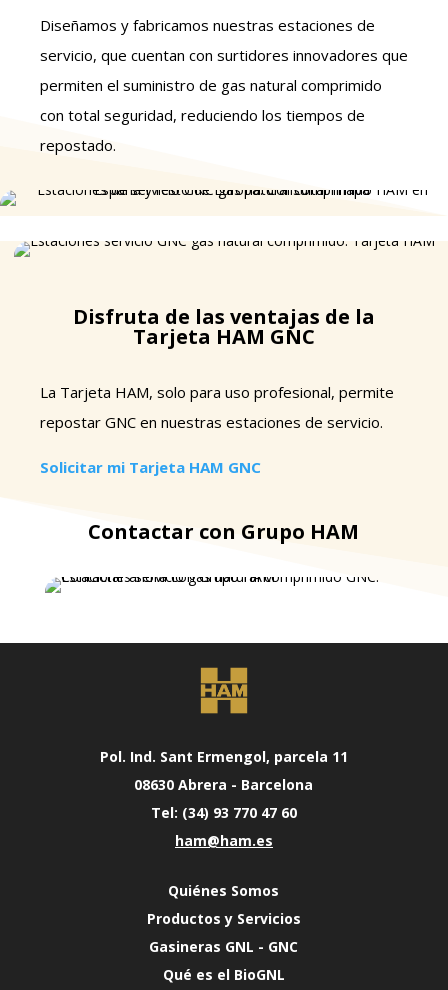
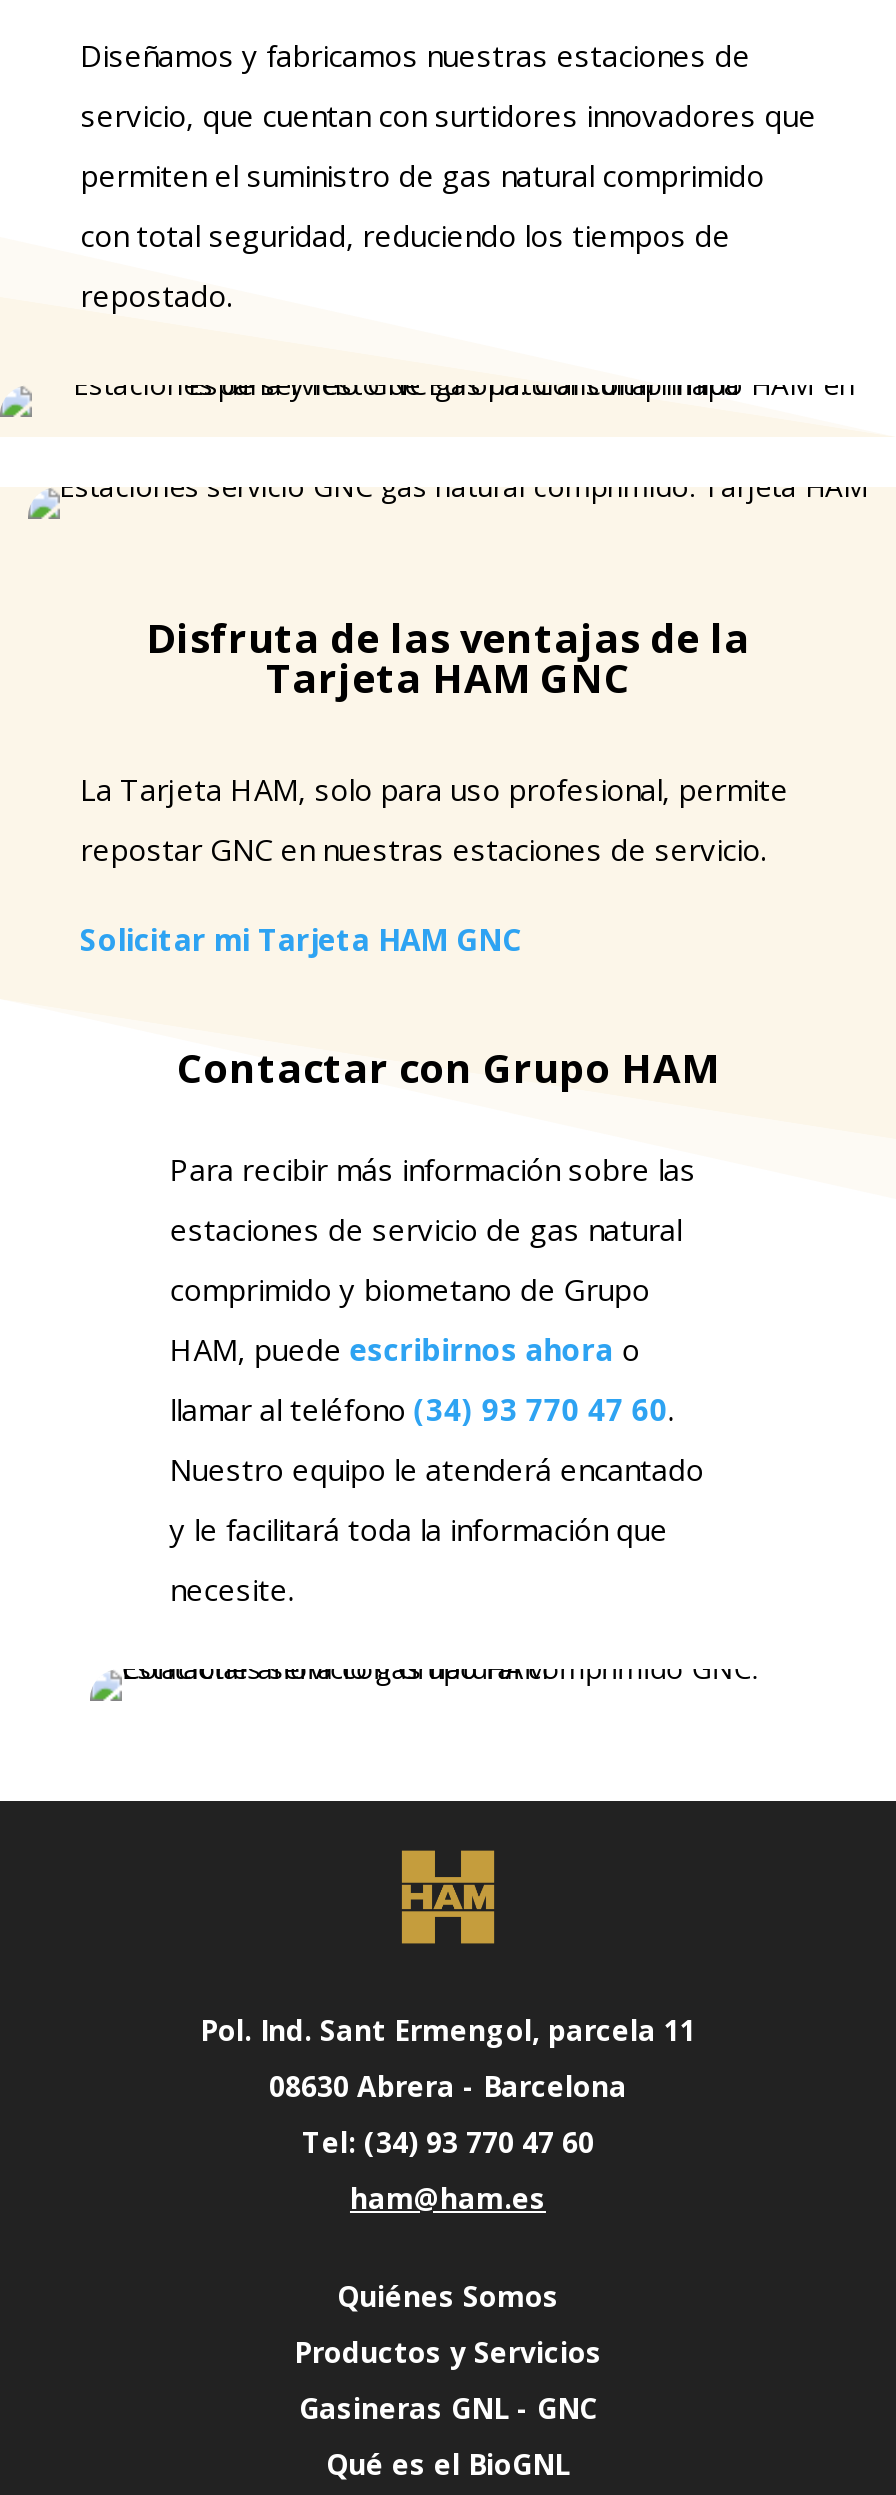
none -> [170,1150,704,1610] Para recibir más información sobre las | estaciones de servicio de gas natural | comprimido y biometano de Grupo | HAM, puede escribirnos ahora o | llamar al teléfono (34) 93 770 47 60. | Nuestro equipo le atenderá encantado | y le facilitará toda la información que | necesite.

